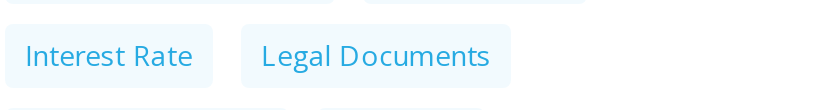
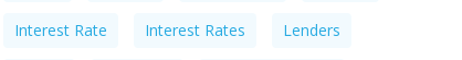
[261,36,491,74] Legal Documents -> [145,20,340,41] Interest Rates | Lenders

